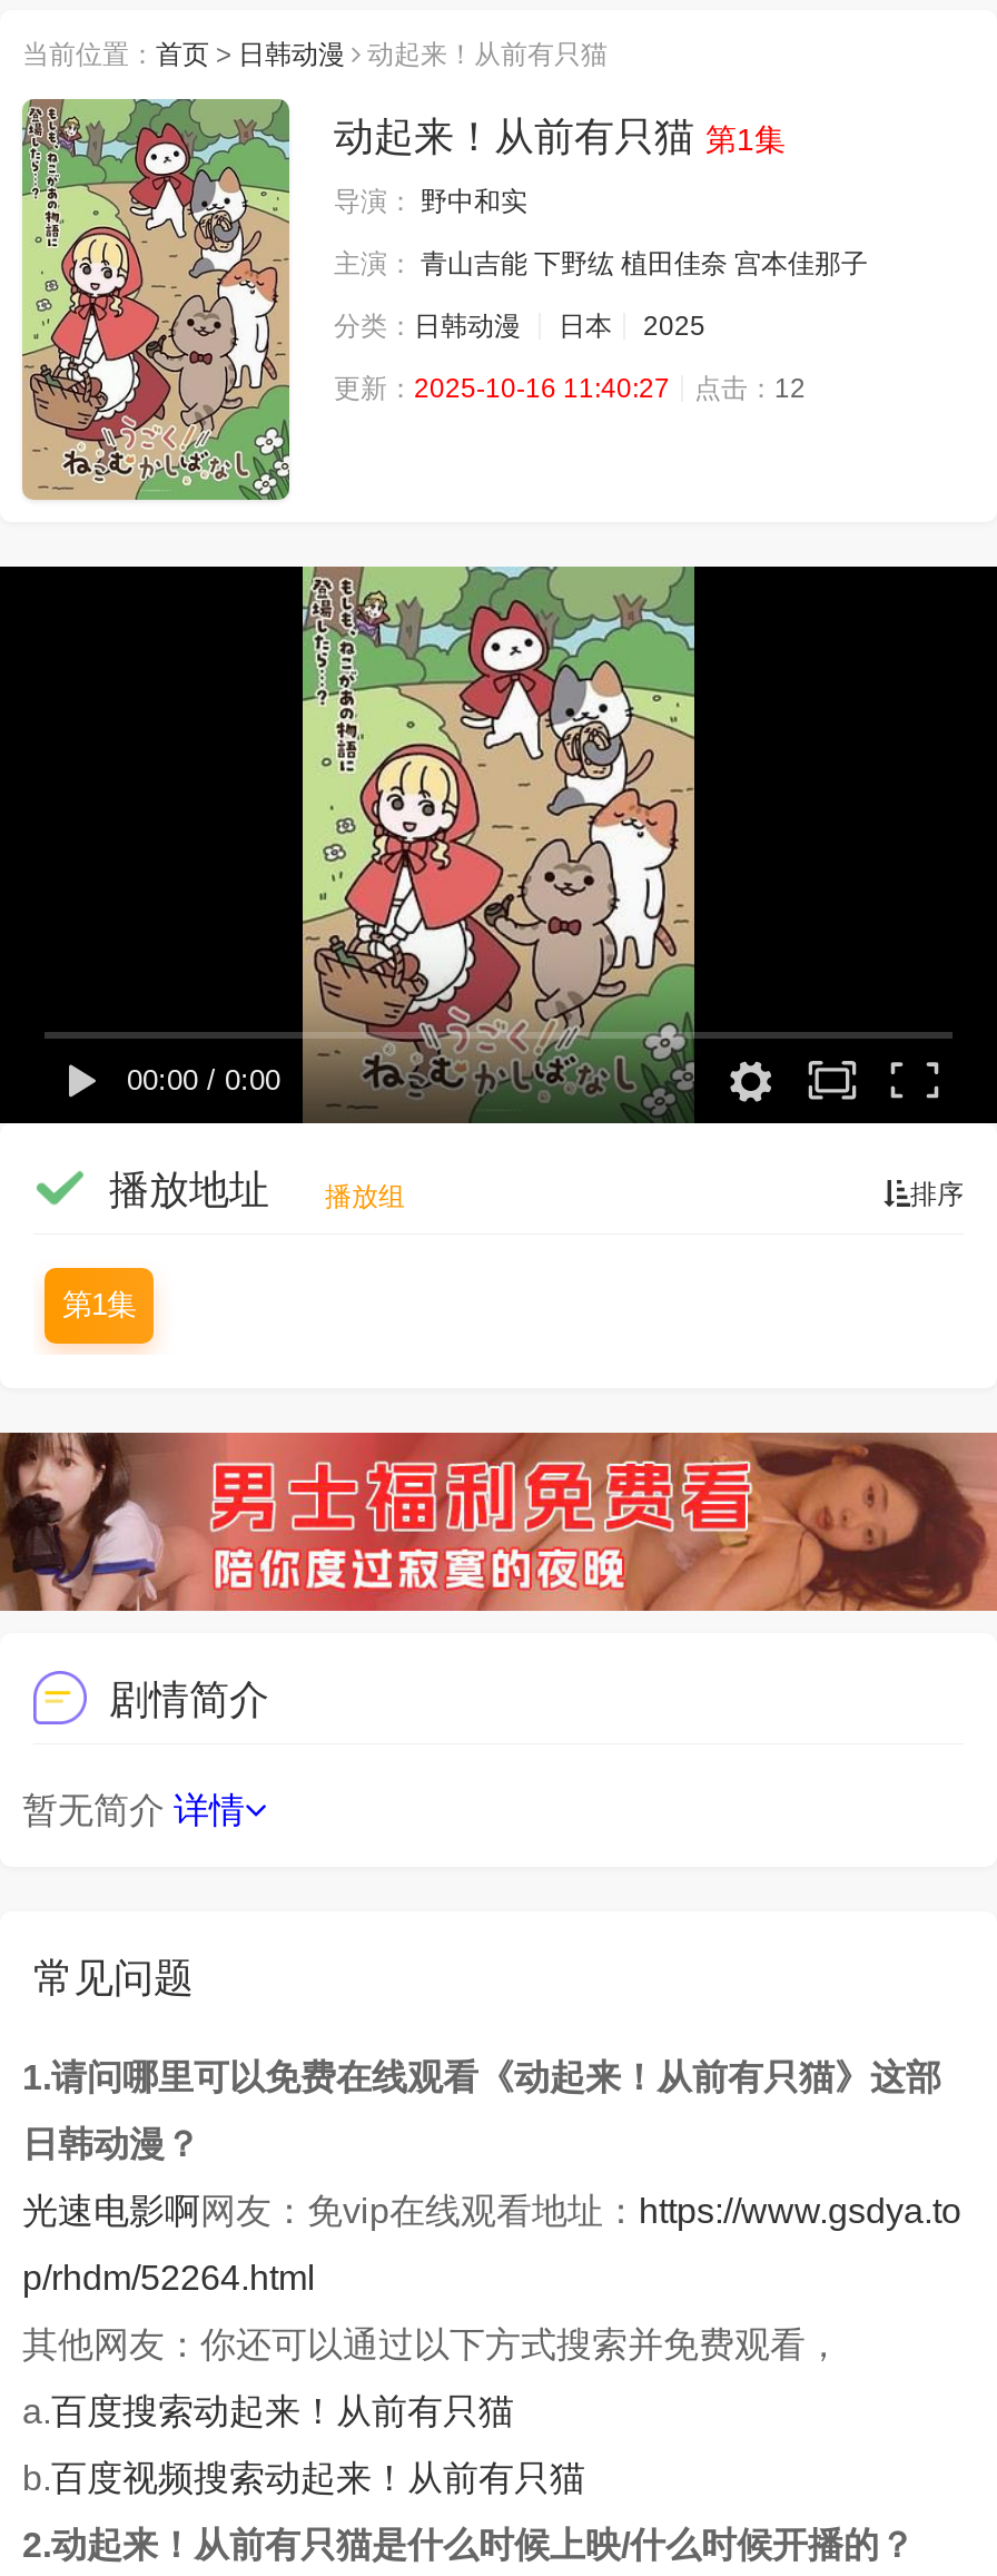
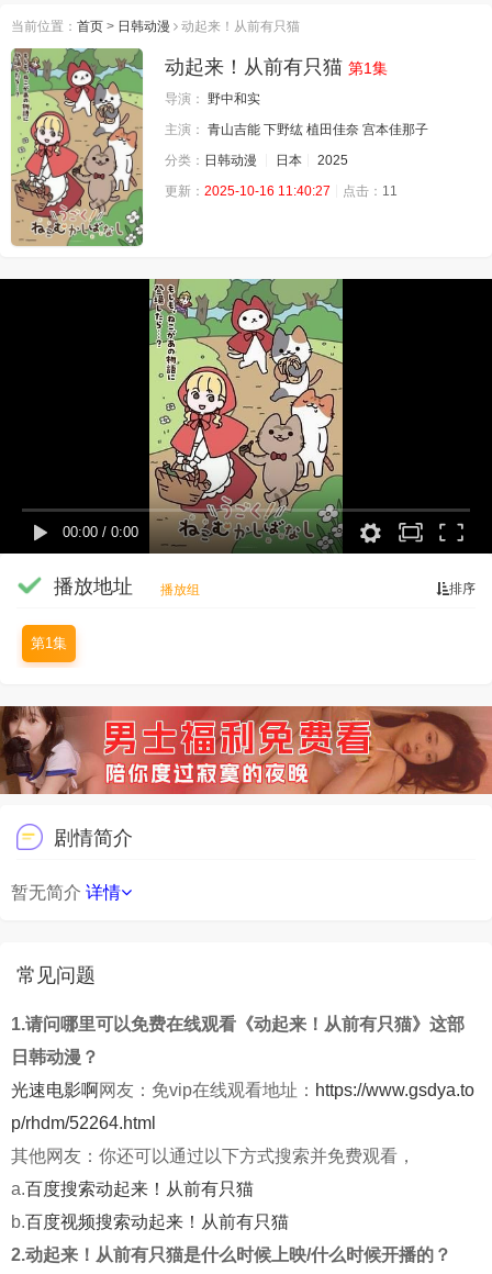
[334,373,806,404] 更新：2025-10-16 11:40:27 点击：12 -> [165,183,398,199] 更新：2025-10-16 11:40:27 点击：11

